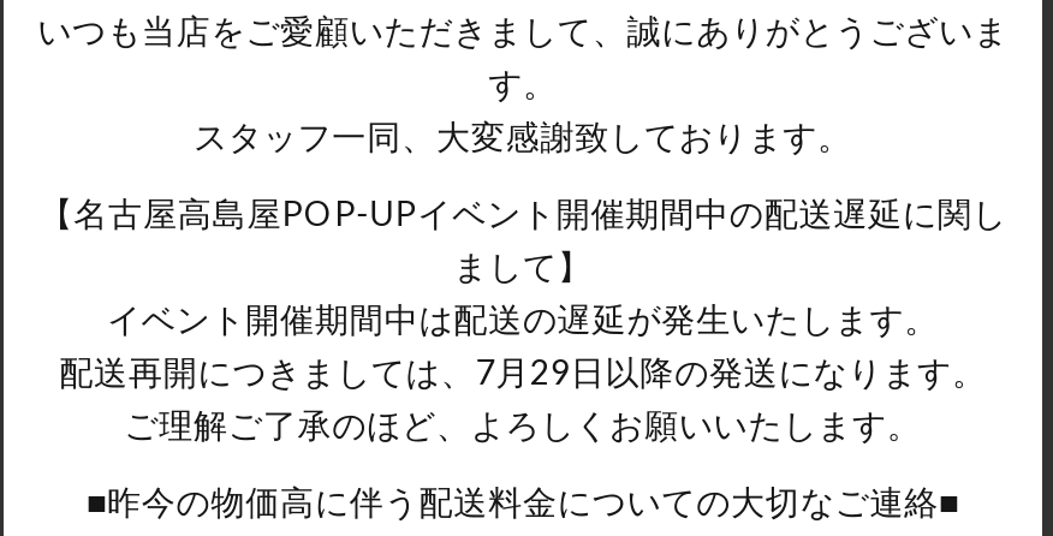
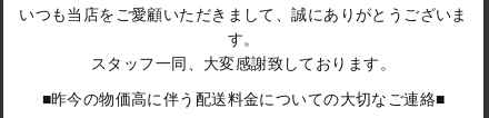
[39,192,1007,445] 【名古屋高島屋POP-UPイベント開催期間中の配送遅延に関し | まして】 | イベント開催期間中は配送の遅延が発生いたします。 | 配送再開につきましては、7月29日以降の発送になります。 | ご理解ご了承のほど、よろしくお願いいたします。 -> none

